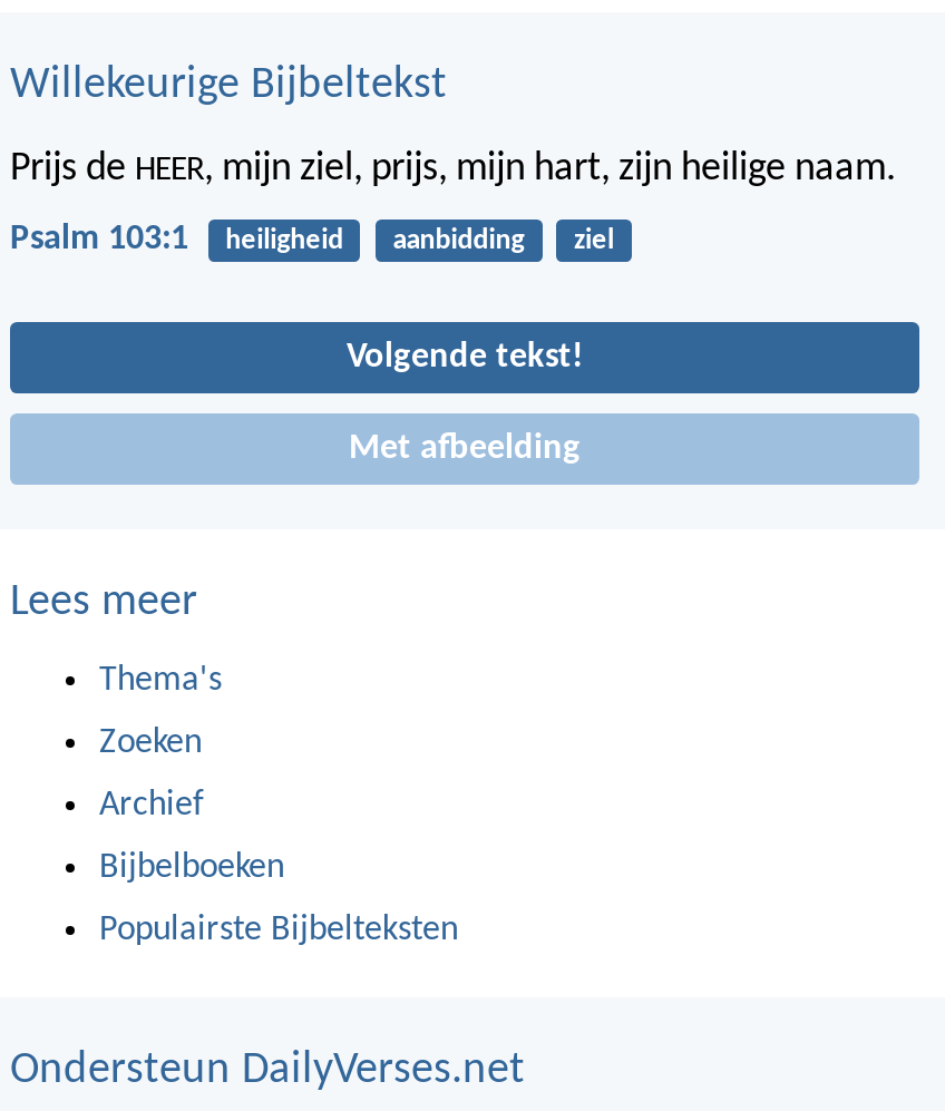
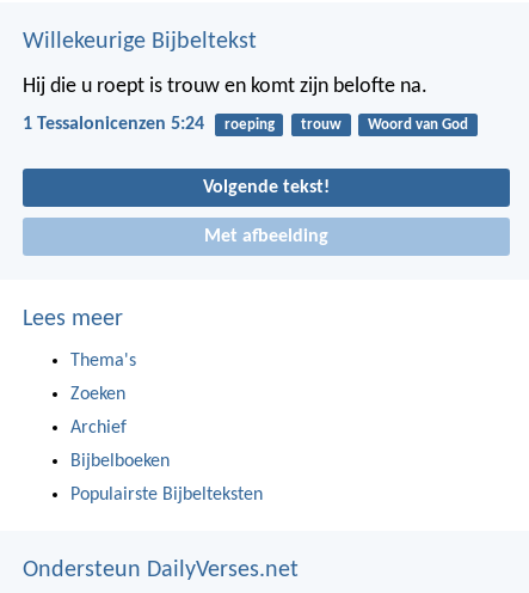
[10,148,897,191] Prijs de HEER, mijn ziel, prijs, mijn hart, zijn heilige naam. -> [23,75,427,98] Hij die u roept is trouw en komt zijn belofte na.
[10,222,614,258] Psalm 103:1 | heiligheid | aanbidding | ziel -> [23,115,468,134] 1 Tessalonicenzen 5:24 | roeping | trouw | Woord van God

